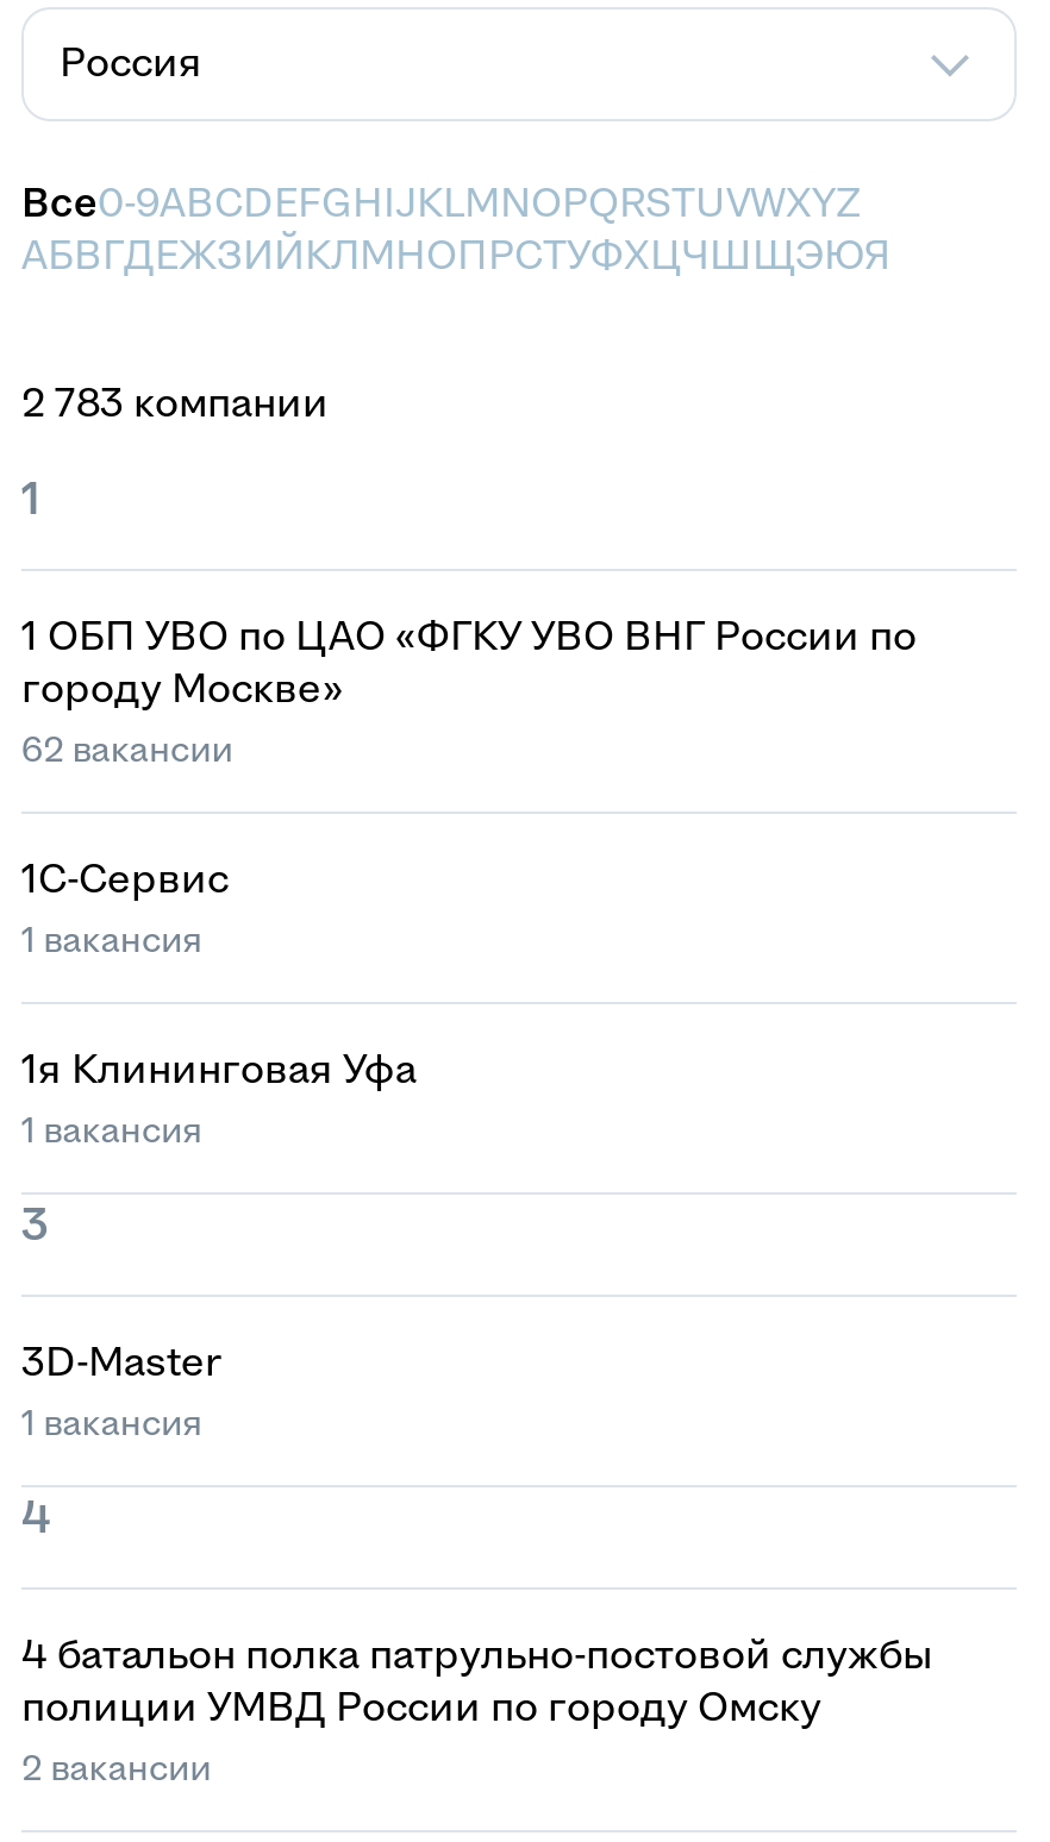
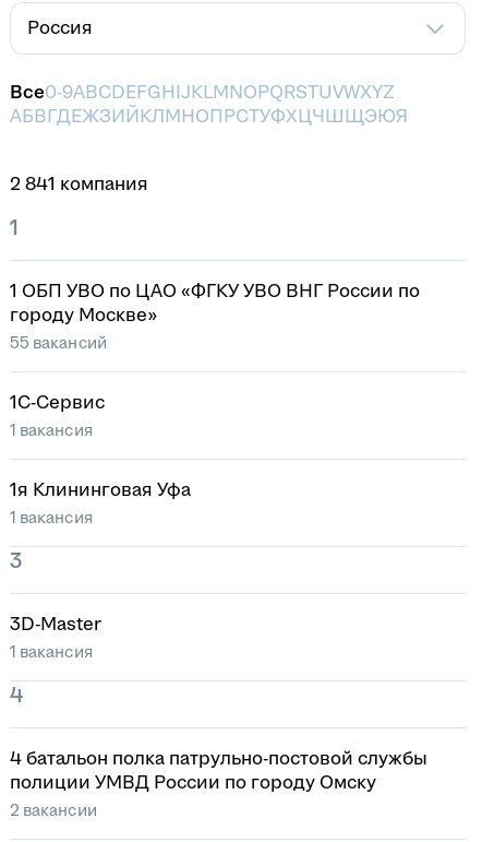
[21,381,329,426] 2 783 компании -> [10,174,148,194] 2 841 компания
[21,728,233,769] 62 вакансии -> [10,333,107,352] 55 вакансий

